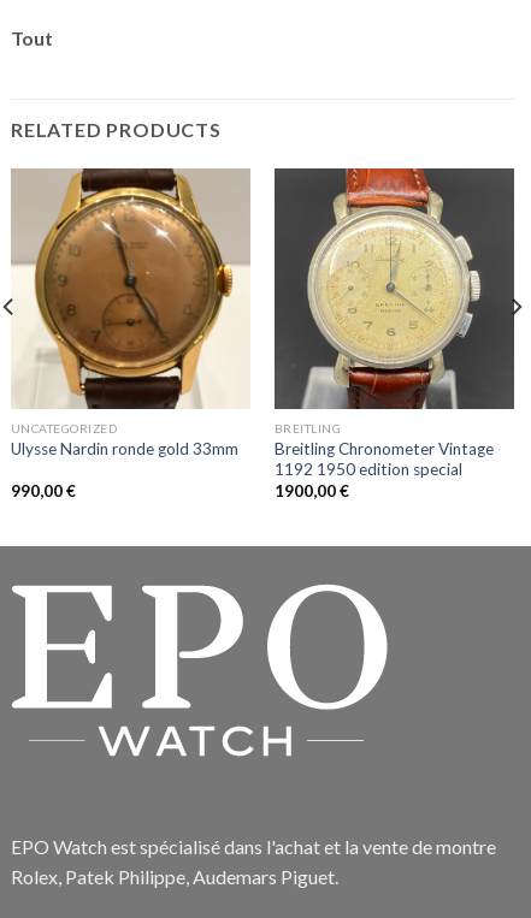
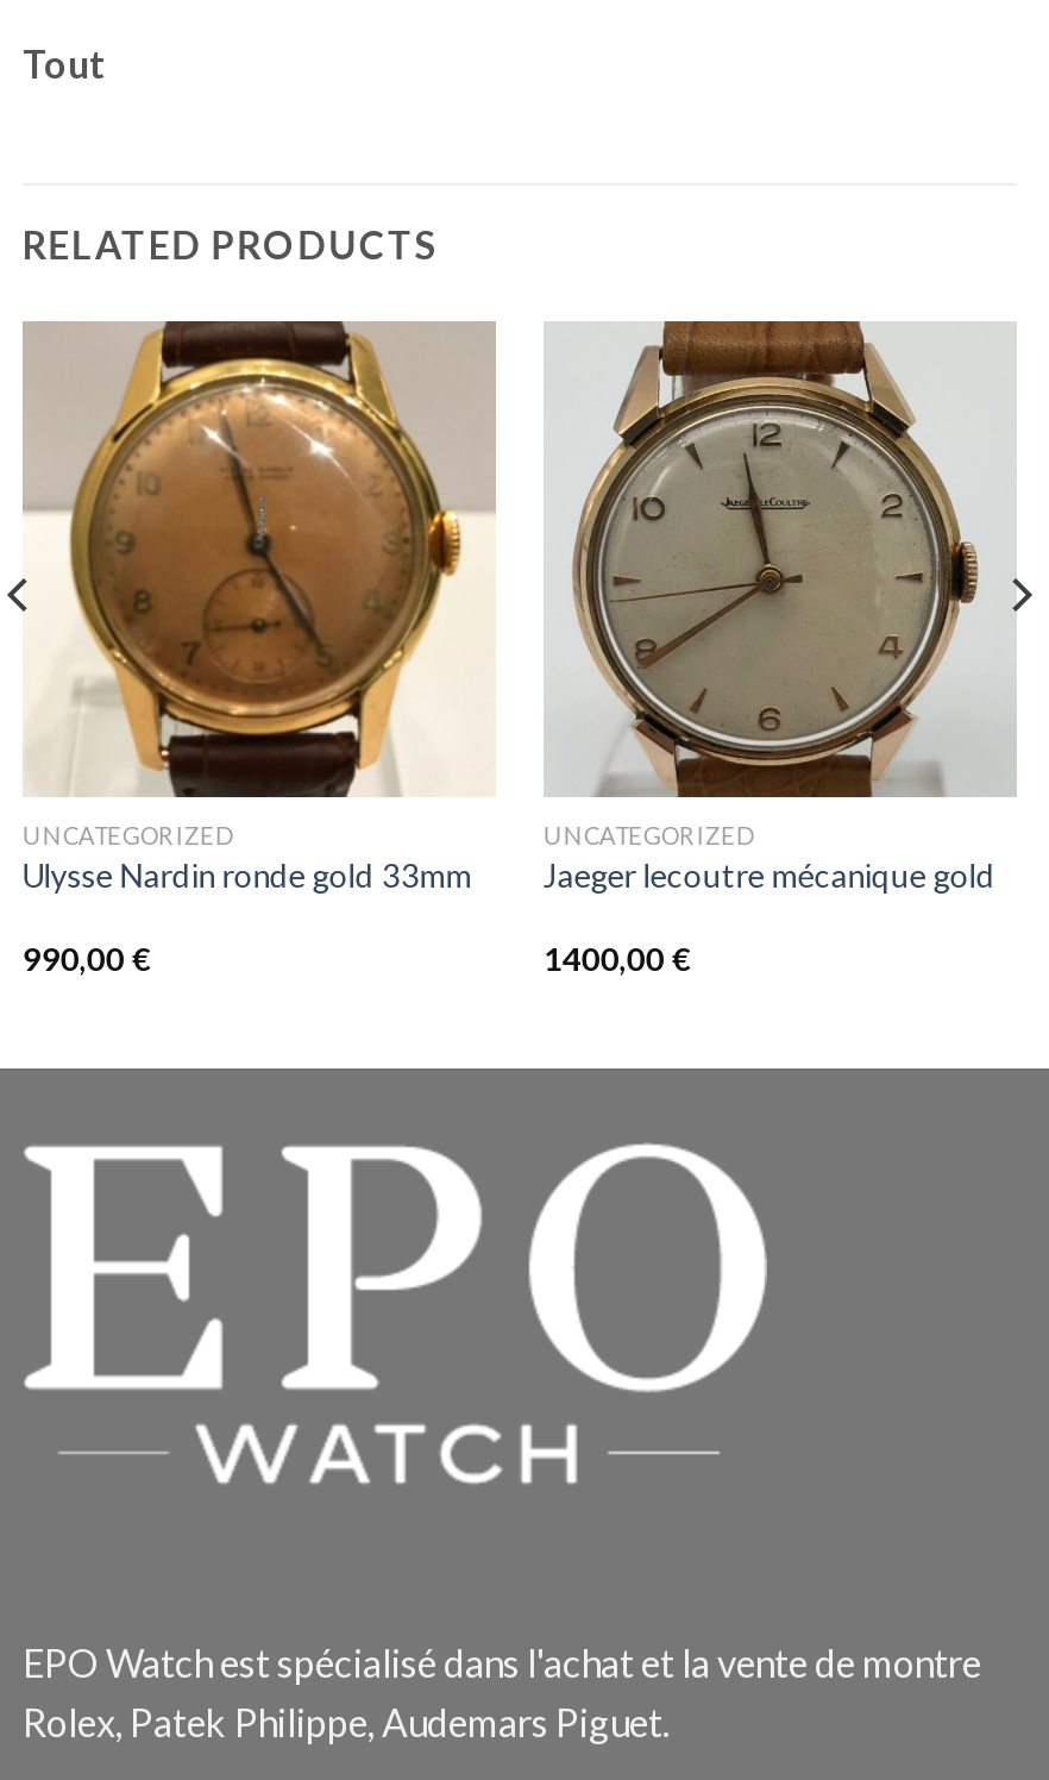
[273,167,515,501] [image] | BREITLING | Breitling Chronometer Vintage | 1192 1950 edition special | 1900,00 € -> [543,321,1017,978] [image] | UNCATEGORIZED | Jaeger lecoutre mécanique gold | 1400,00 €

